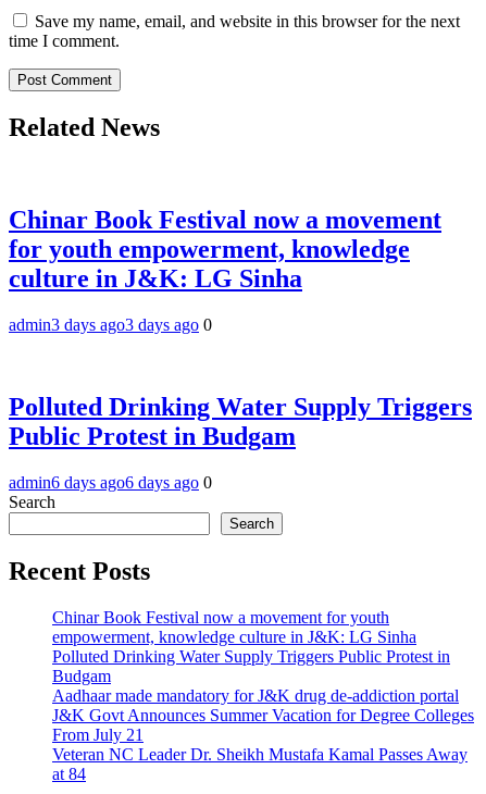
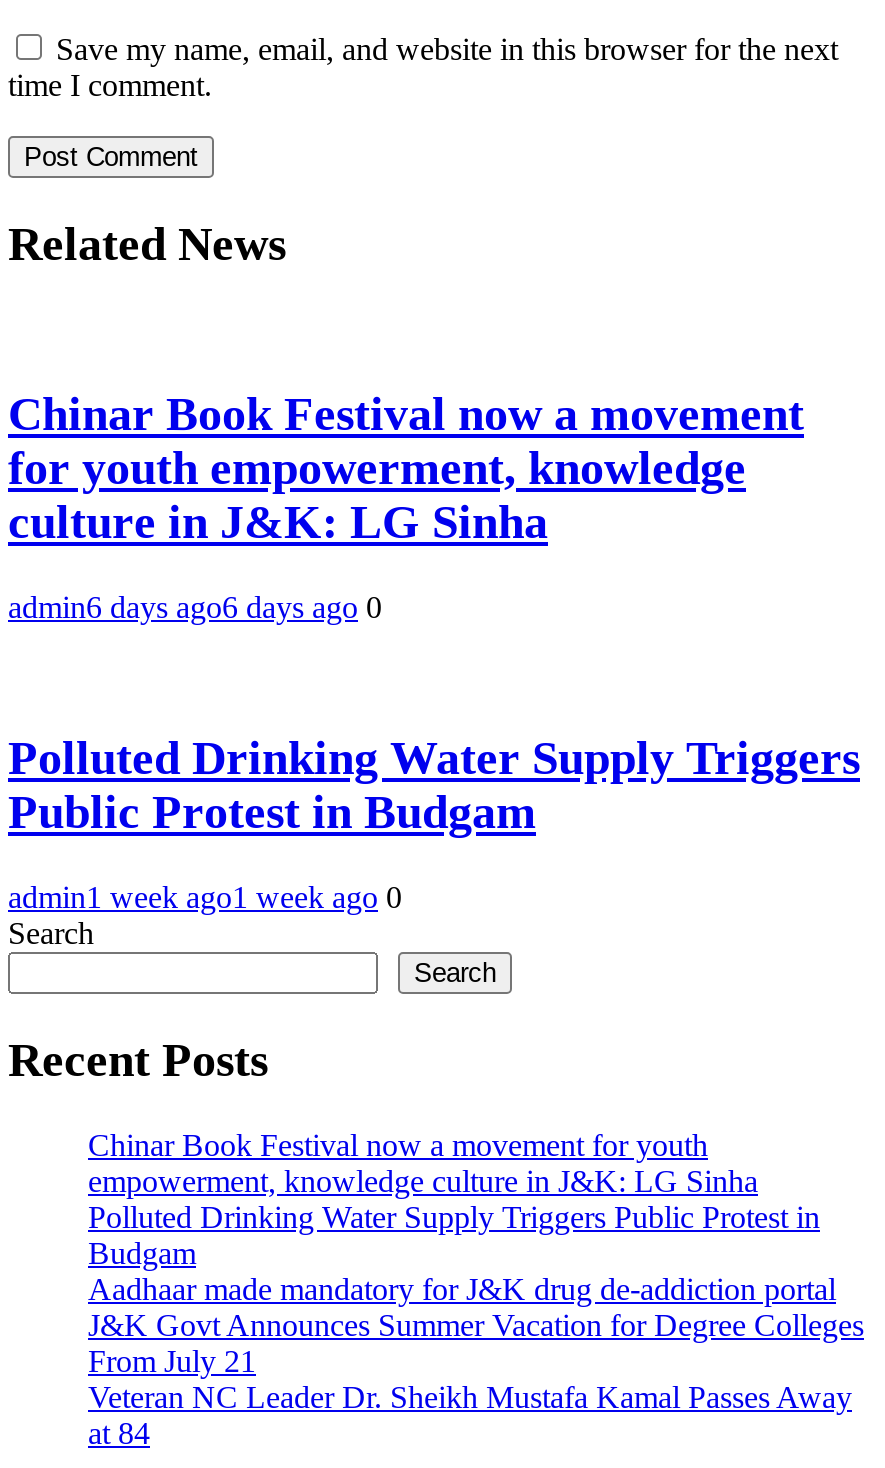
[9,315,212,333] admin3 days ago3 days ago 0 -> none
none -> [8,881,402,915] admin1 week ago1 week ago 0
moved [9,474,212,492] -> [8,589,382,623]: admin6 days ago6 days ago 0

